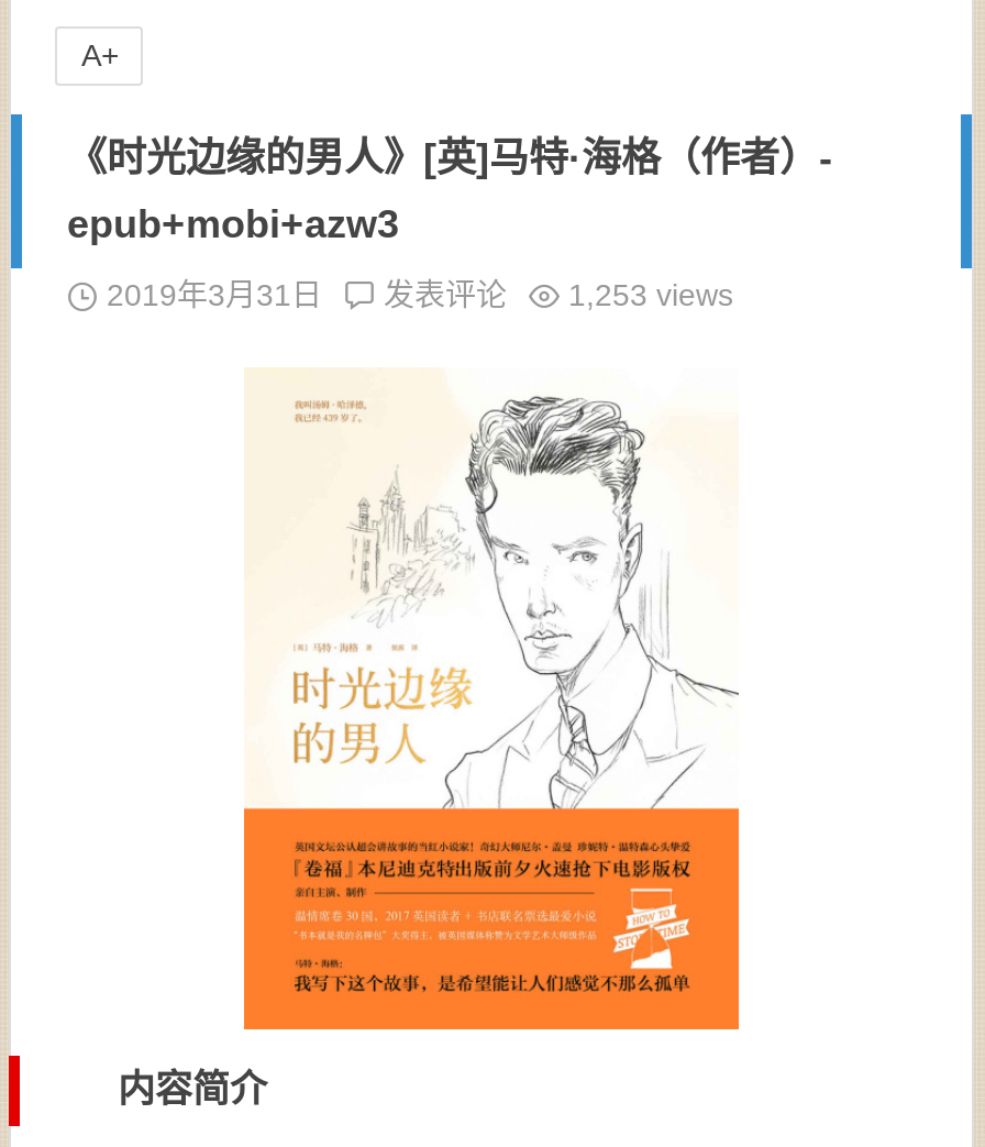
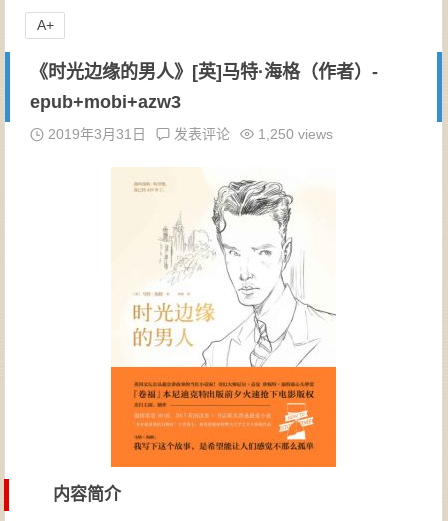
[98,277,733,312] 2019年3月31日 发表评论 1,253 views -> [44,126,333,142] 2019年3月31日 发表评论 1,250 views

